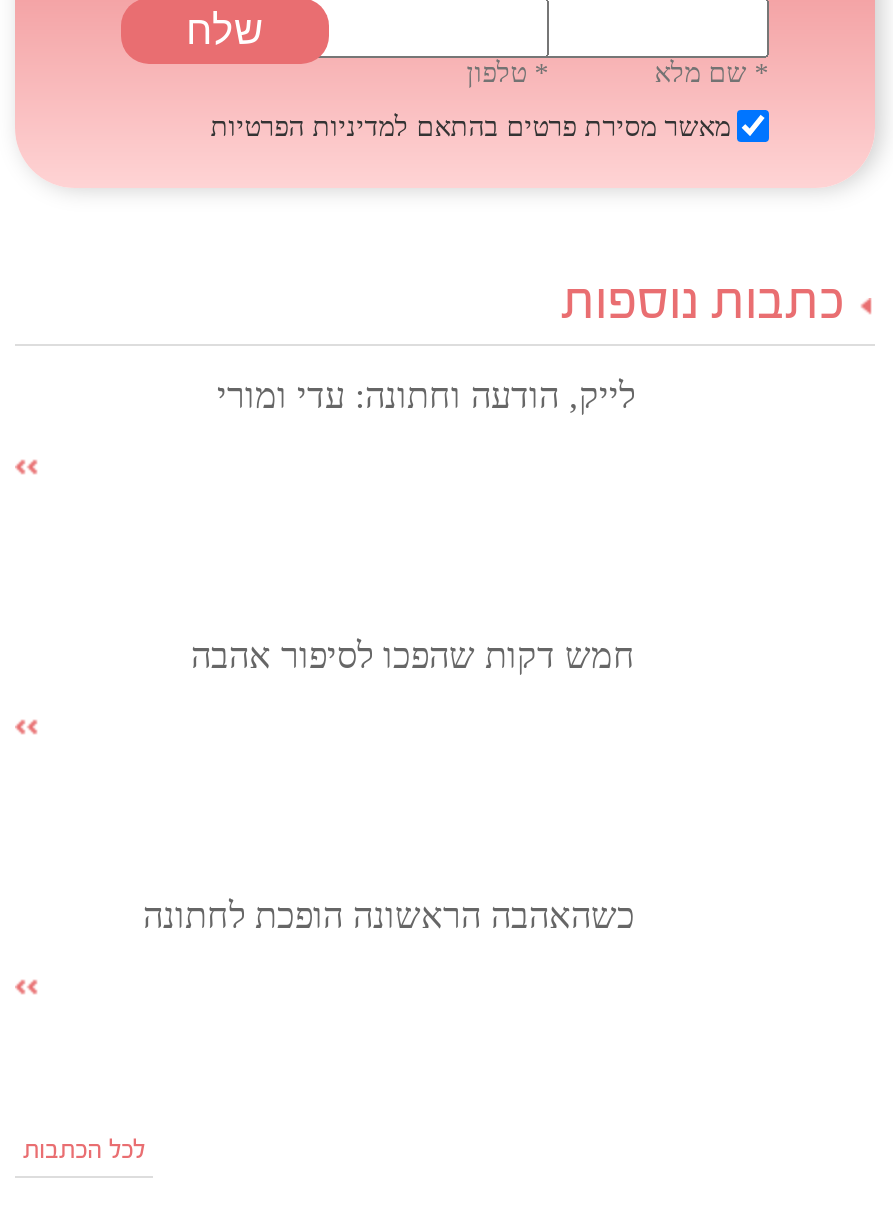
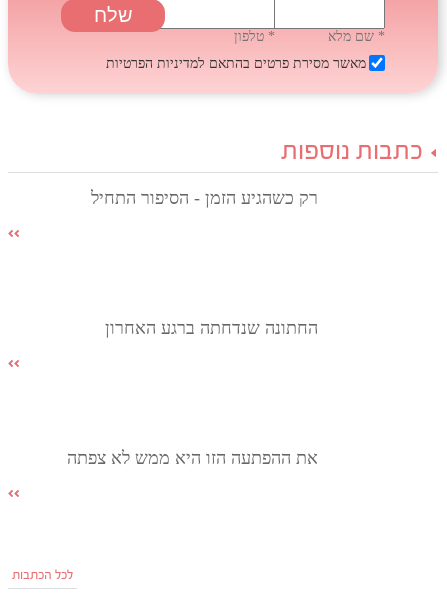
[217,375,635,415] לייק, הודעה וחתונה: עדי ומורי -> [91,188,318,208] רק כשהגיע הזמן - הסיפור התחיל
[191,635,635,675] חמש דקות שהפכו לסיפור אהבה -> [105,318,318,338] החתונה שנדחתה ברגע האחרון
[143,895,635,935] כשהאהבה הראשונה הופכת לחתונה -> [67,448,318,468] את ההפתעה הזו היא ממש לא צפתה

